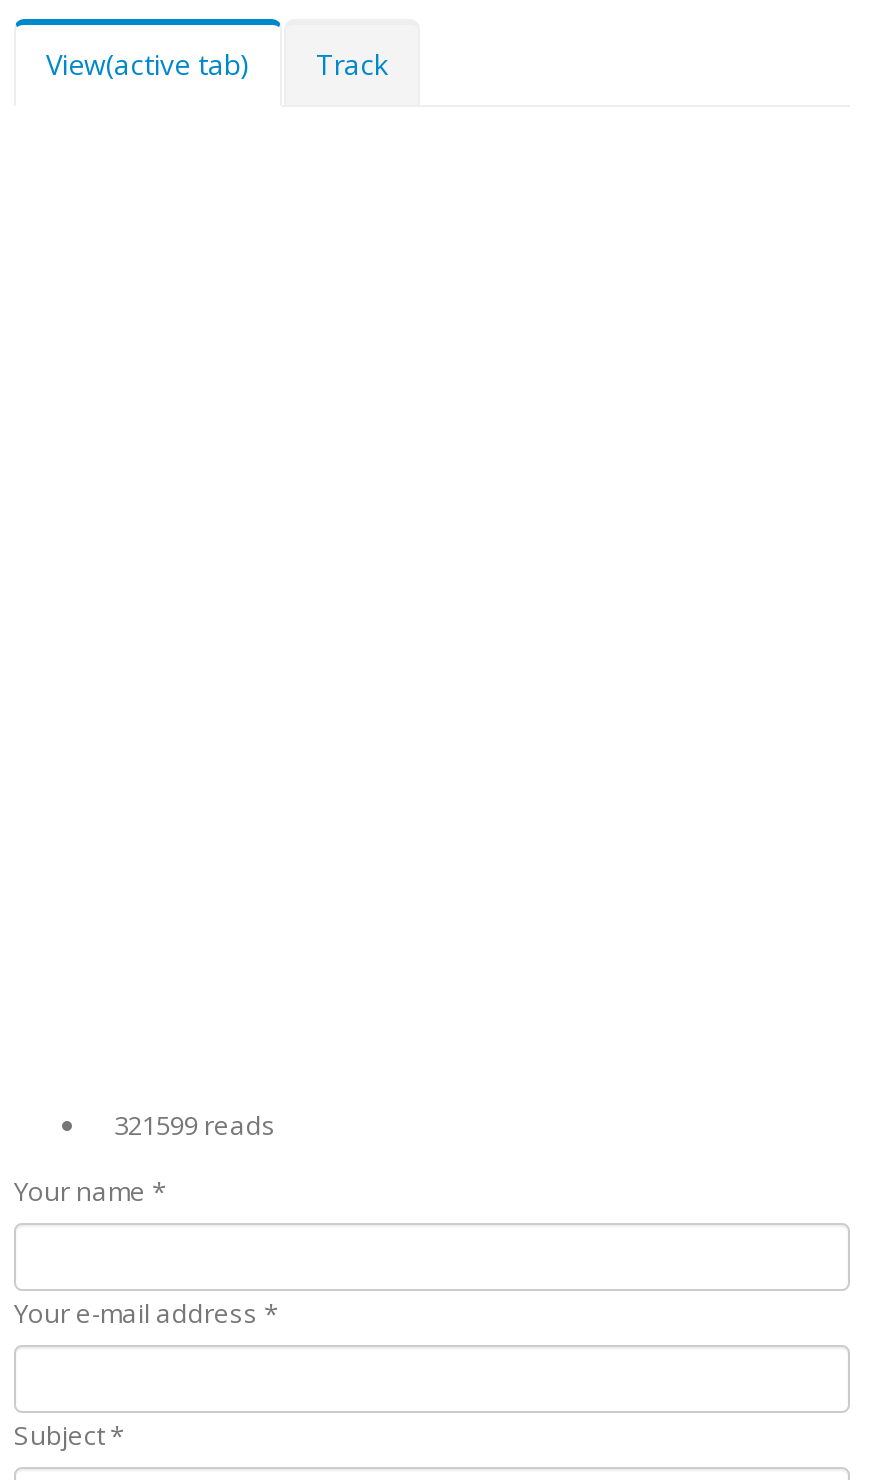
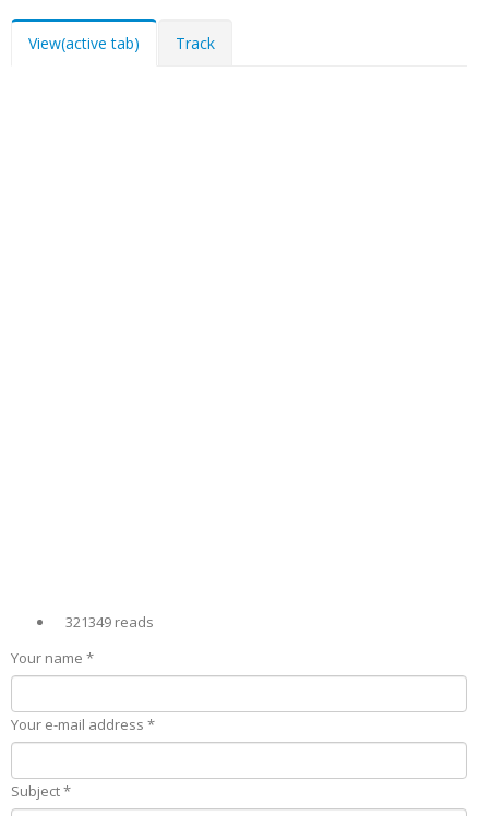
[114,1107,276,1143] 321599 reads -> [65,612,154,632] 321349 reads

